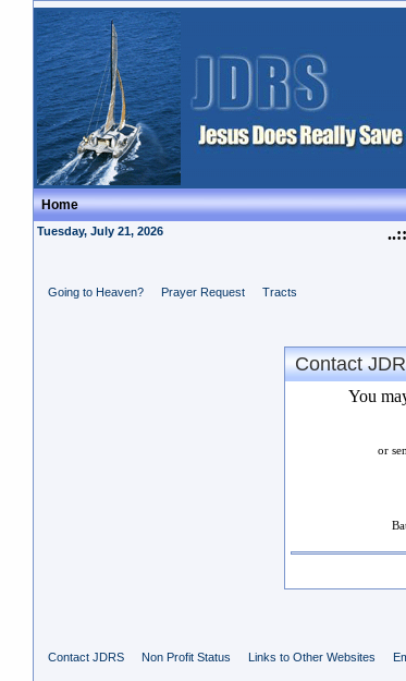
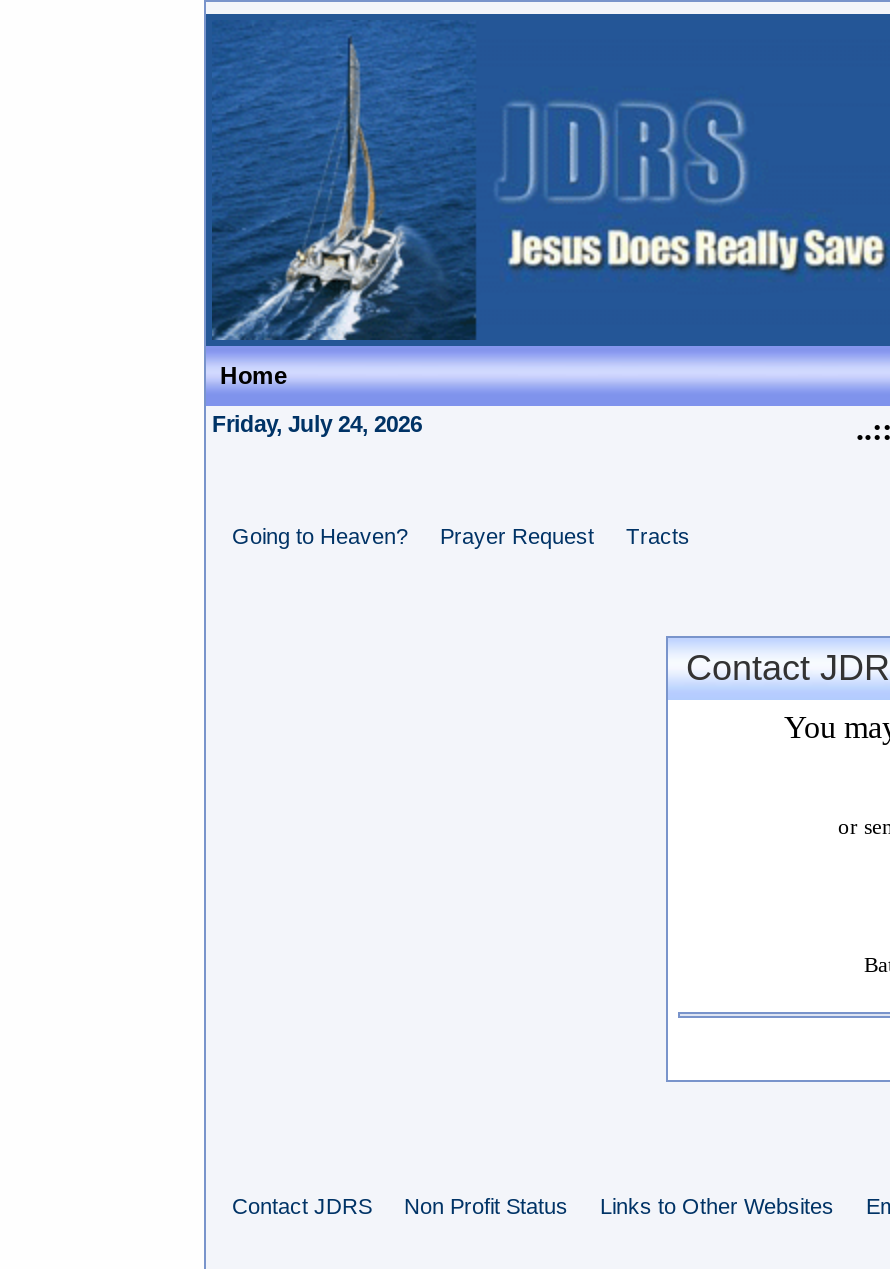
[37,224,163,238] Tuesday, July 21, 2026 -> [212,412,422,436] Friday, July 24, 2026

